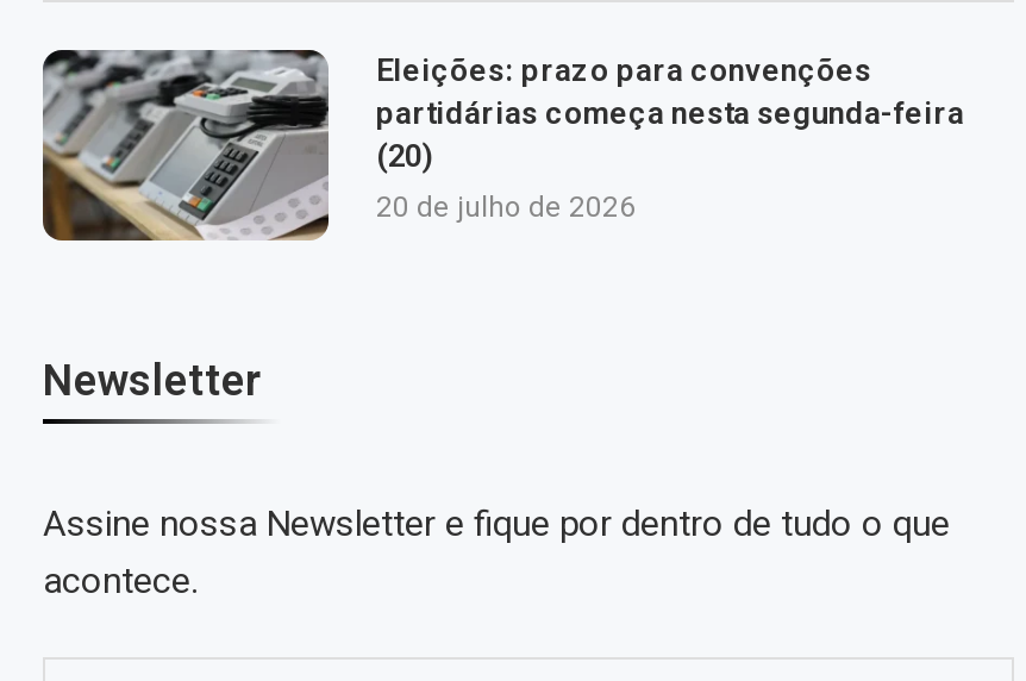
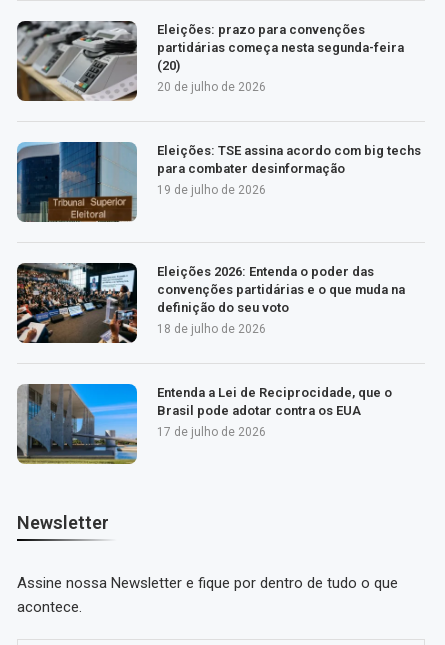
none -> [16,141,421,223] [image] | Eleições: TSE assina acordo com big techs | para combater desinformação | 19 de julho de 2026
none -> [16,262,405,344] [image] | Eleições 2026: Entenda o poder das | convenções partidárias e o que muda na | definição do seu voto | 18 de julho de 2026
none -> [17,383,392,465] [image] | Entenda a Lei de Reciprocidade, que o | Brasil pode adotar contra os EUA | 17 de julho de 2026

